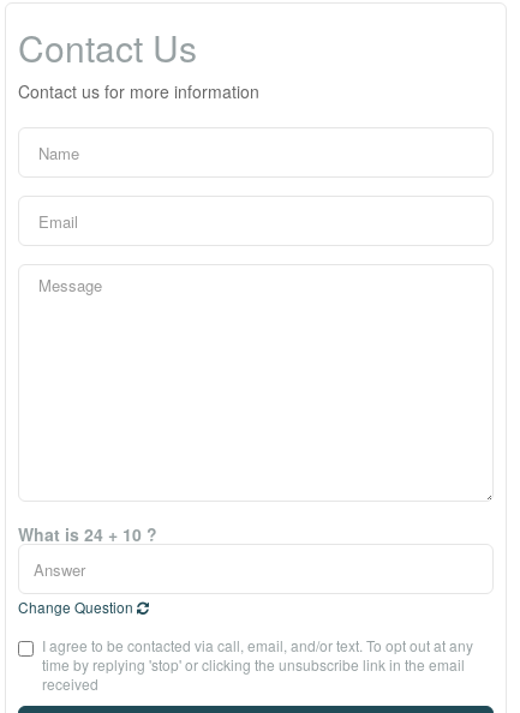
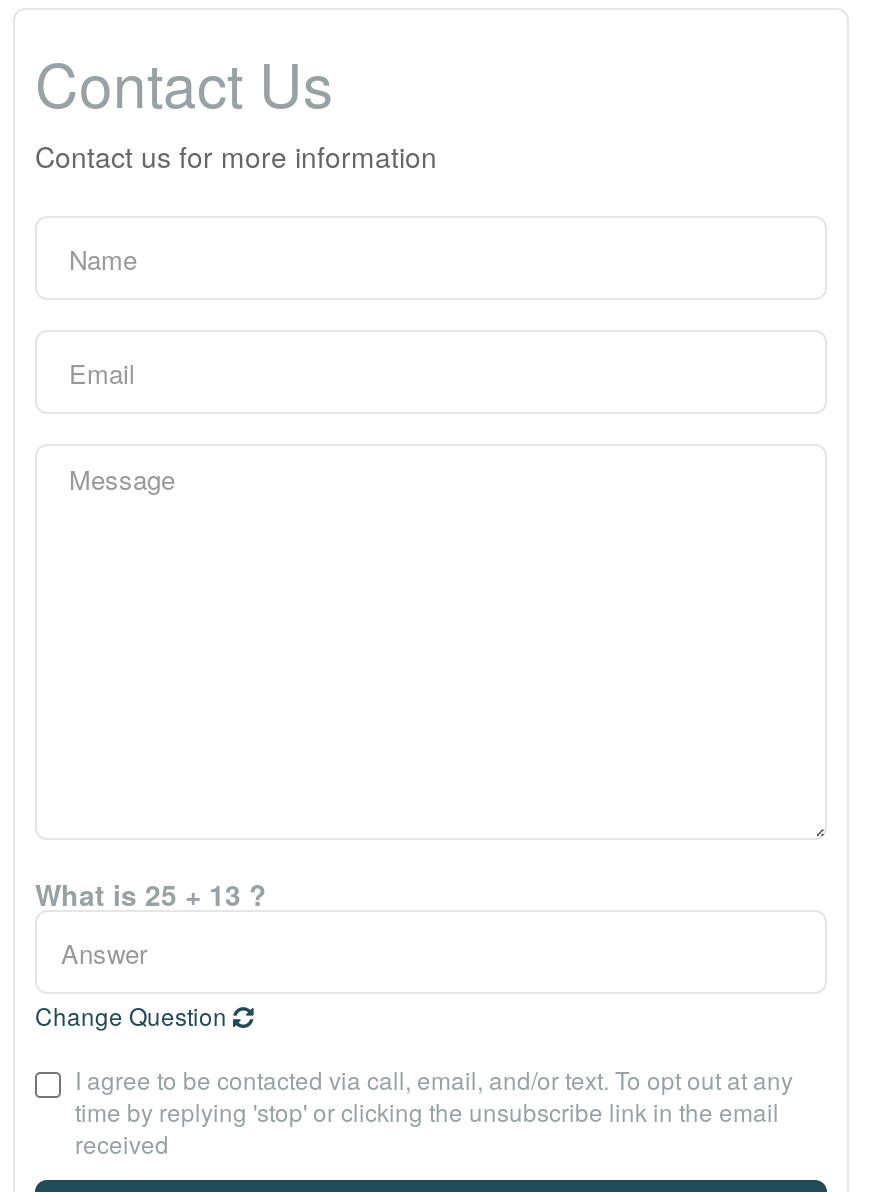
[18,523,157,547] What is 24 + 10 ? -> [35,875,267,915] What is 25 + 13 ?

